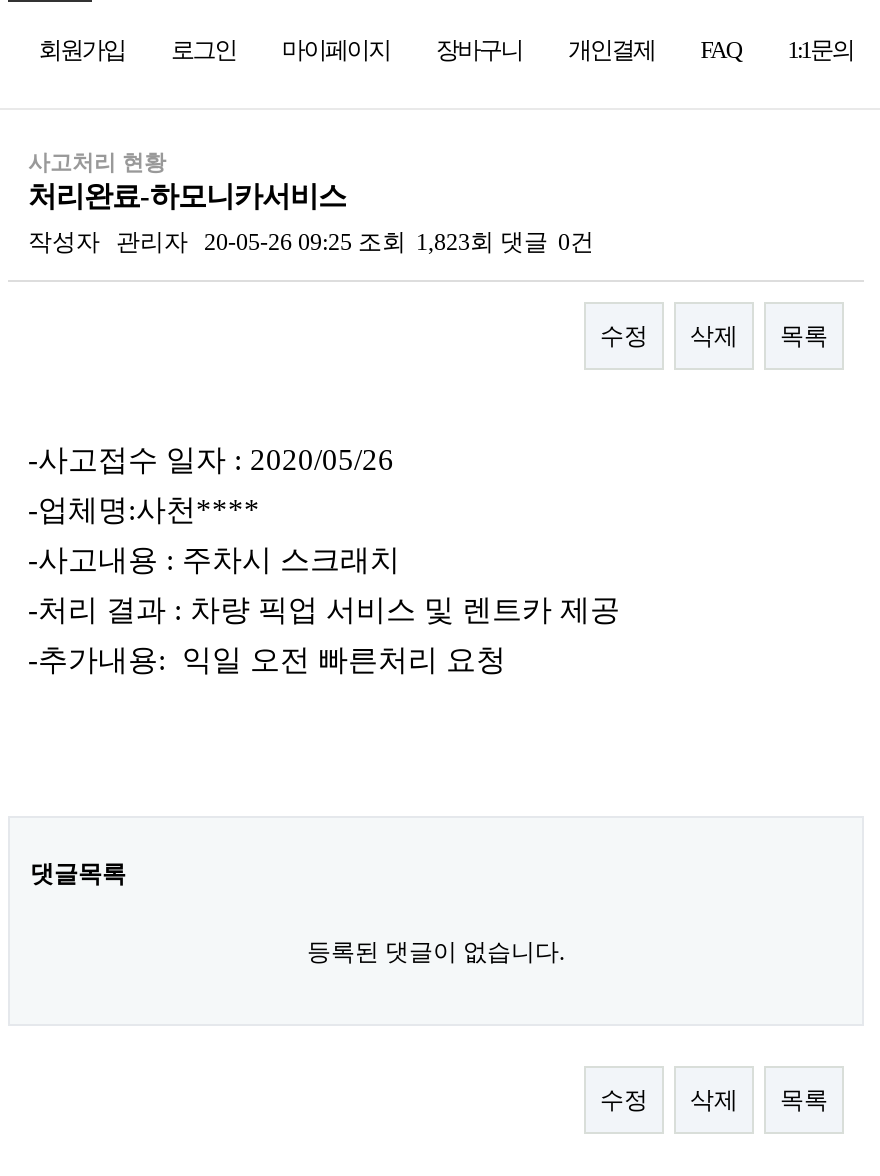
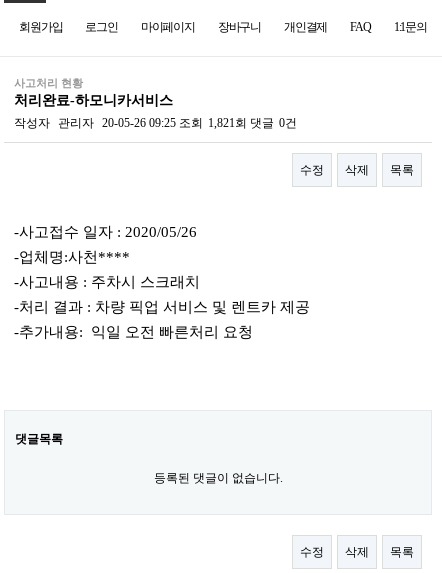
[28,228,594,256] 작성자 관리자 20-05-26 09:25 조회 1,823회 댓글 0건 -> [14,116,297,130] 작성자 관리자 20-05-26 09:25 조회 1,821회 댓글 0건

